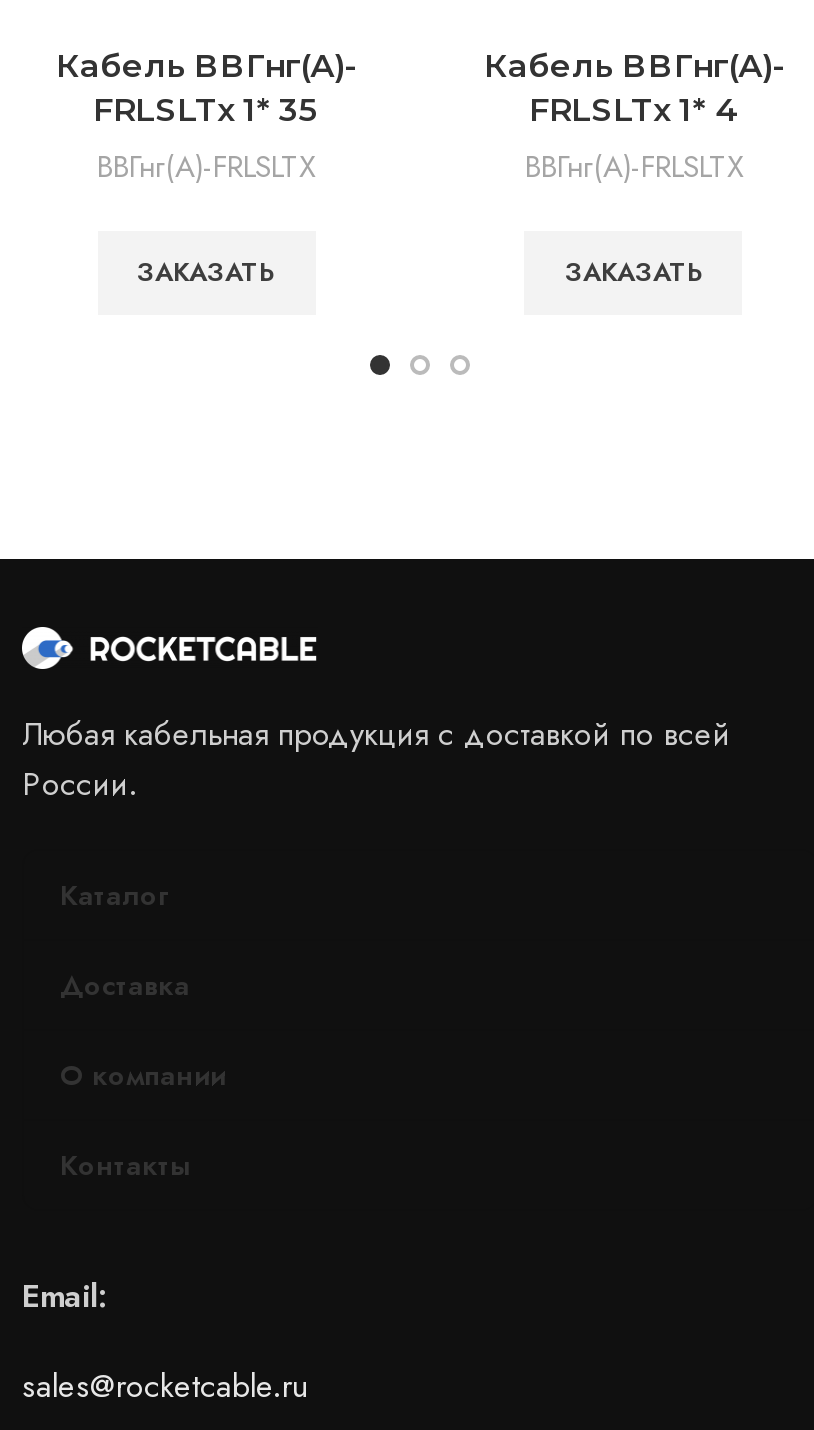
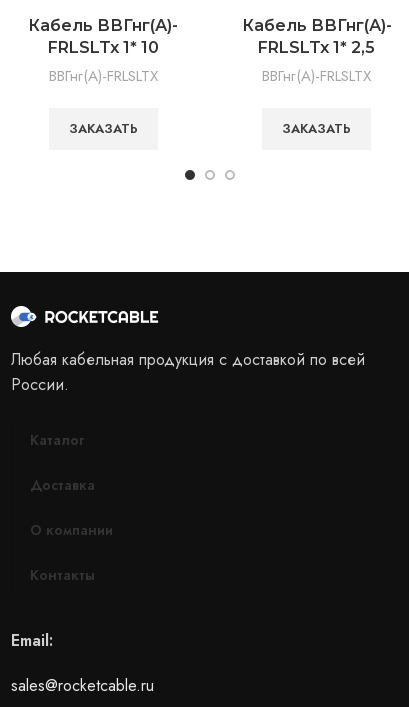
[93,91,319,129] FRLSLTx 1* 35 -> [47,38,158,57] FRLSLTx 1* 10
[529,91,739,129] FRLSLTx 1* 4 -> [258,38,375,57] FRLSLTx 1* 2,5

